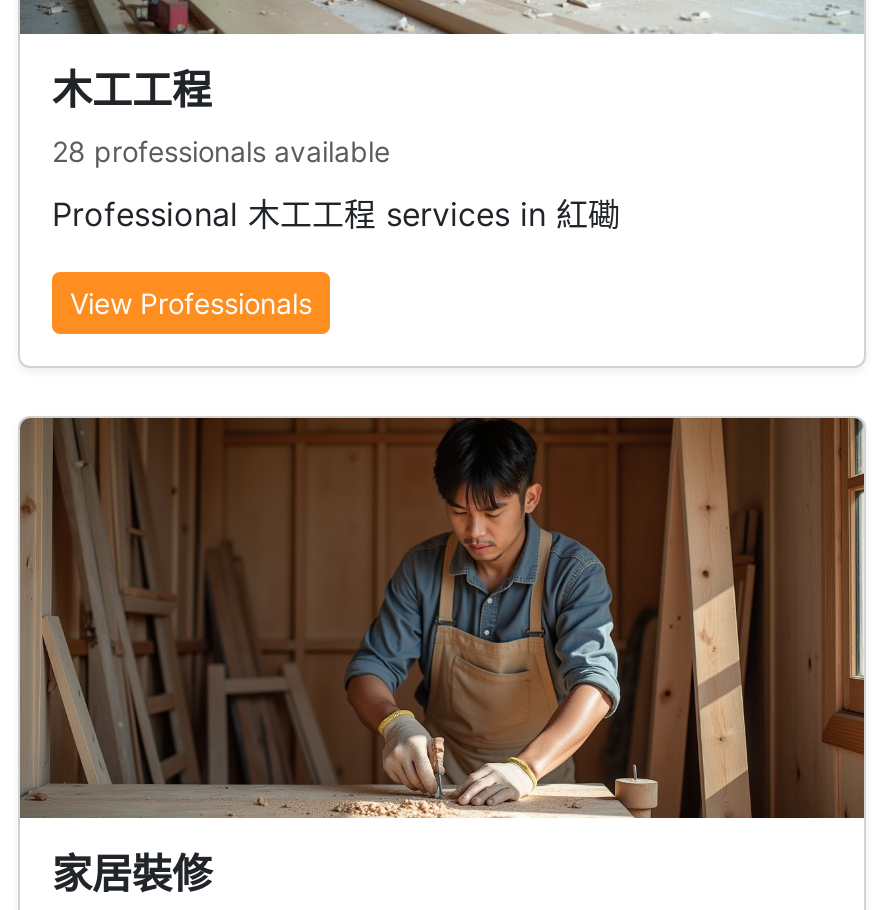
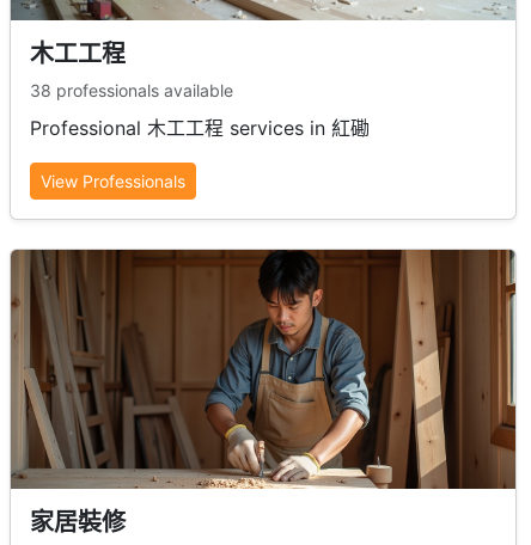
[52,134,390,168] 28 professionals available -> [30,80,233,100] 38 professionals available

